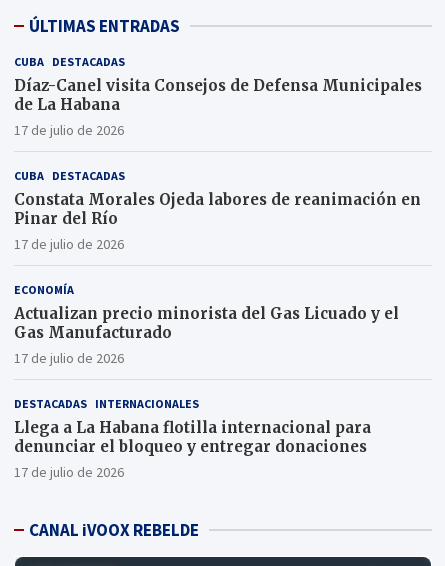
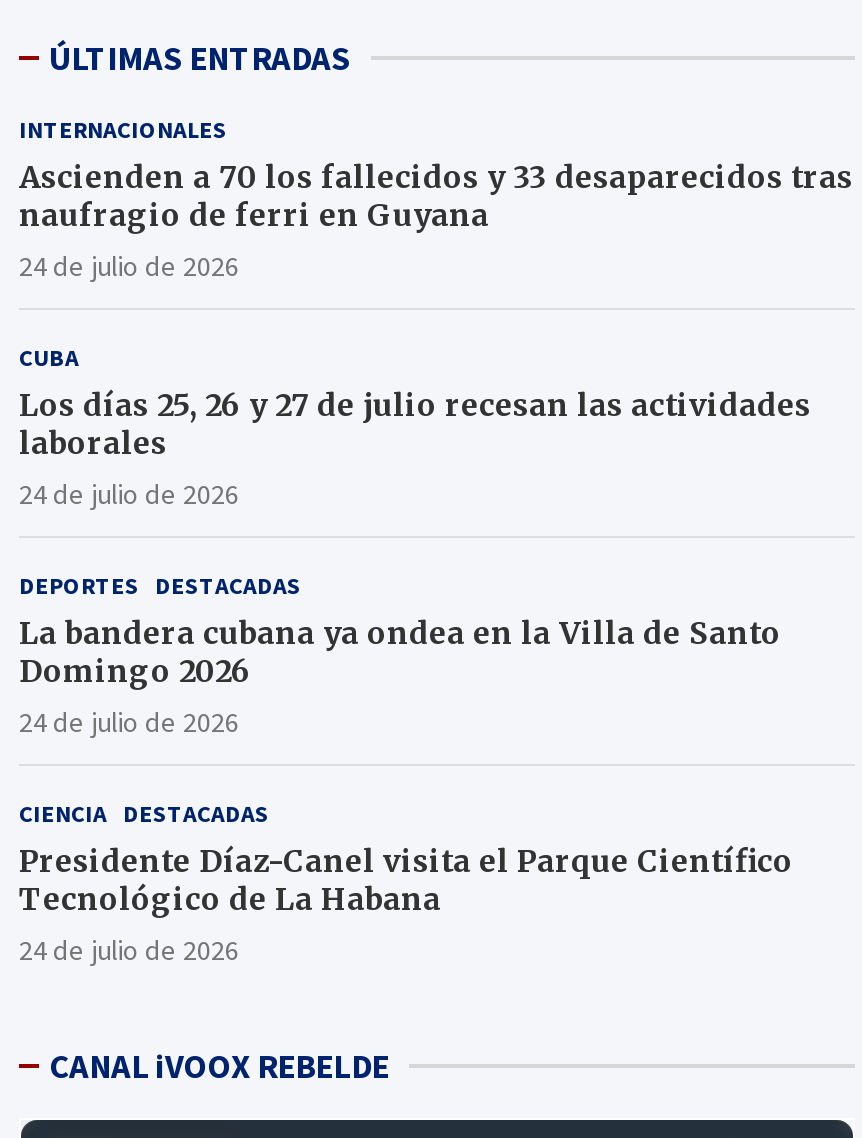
[14,54,422,139] CUBA DESTACADAS | Díaz-Canel visita Consejos de Defensa Municipales | de La Habana | 17 de julio de 2026 -> [19,115,853,285] INTERNACIONALES | Ascienden a 70 los fallecidos y 33 desaparecidos tras | naufragio de ferri en Guyana | 24 de julio de 2026
[14,168,421,253] CUBA DESTACADAS | Constata Morales Ojeda labores de reanimación en | Pinar del Río | 17 de julio de 2026 -> [19,343,811,513] CUBA | Los días 25, 26 y 27 de julio recesan las actividades | laborales | 24 de julio de 2026
[14,282,399,367] ECONOMÍA | Actualizan precio minorista del Gas Licuado y el | Gas Manufacturado | 17 de julio de 2026 -> [19,571,781,741] DEPORTES DESTACADAS | La bandera cubana ya ondea en la Villa de Santo | Domingo 2026 | 24 de julio de 2026
[14,396,371,481] DESTACADAS INTERNACIONALES | Llega a La Habana flotilla internacional para | denunciar el bloqueo y entregar donaciones | 17 de julio de 2026 -> [19,799,793,969] CIENCIA DESTACADAS | Presidente Díaz-Canel visita el Parque Científico | Tecnológico de La Habana | 24 de julio de 2026

